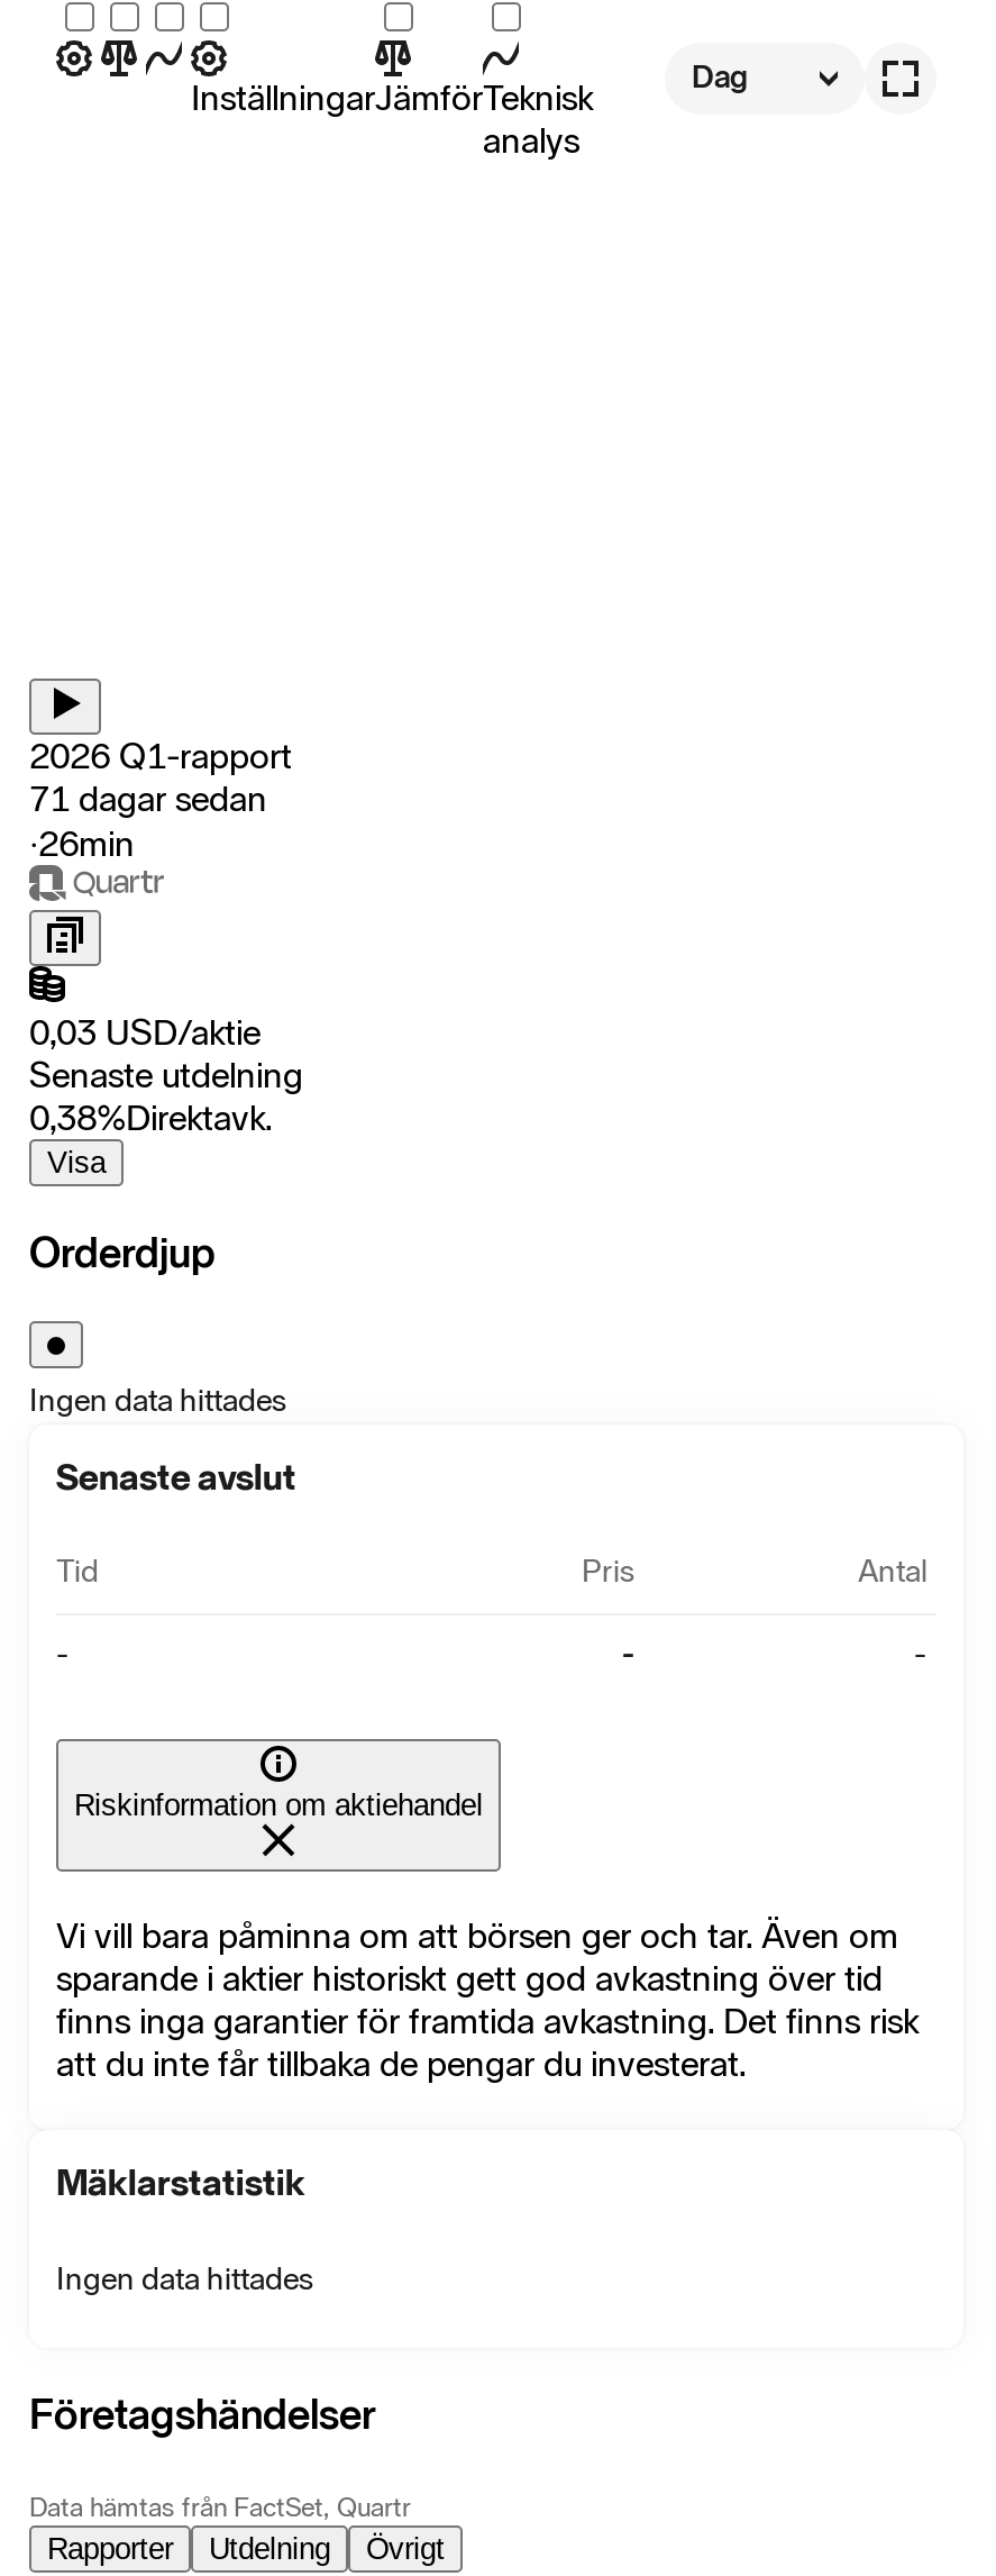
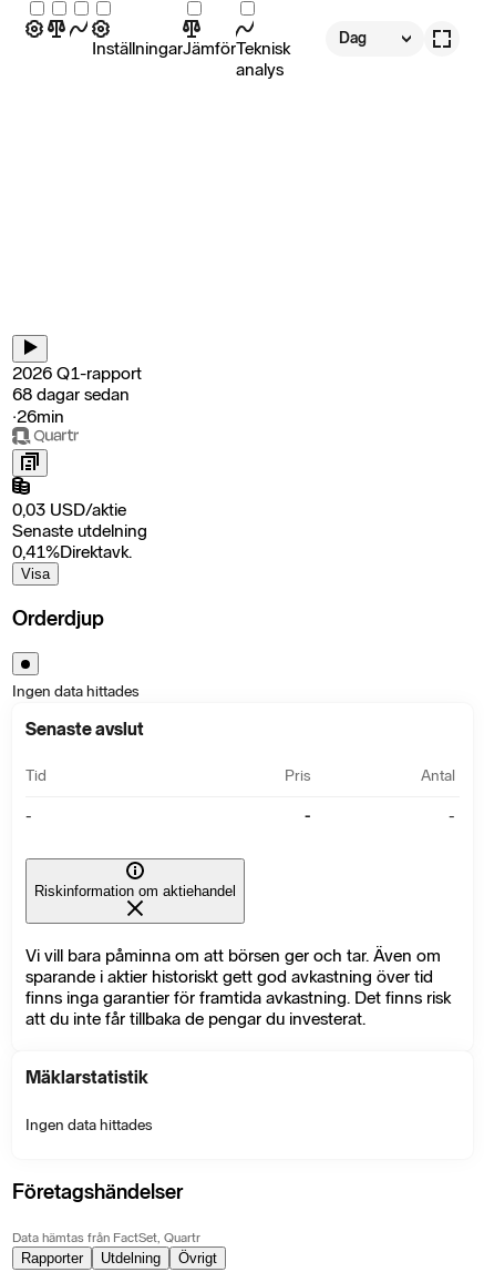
[29,777,267,820] 71 dagar sedan -> [12,383,130,405] 68 dagar sedan
[29,1096,272,1139] 0,38%Direktavk. -> [12,541,132,562] 0,41%Direktavk.

